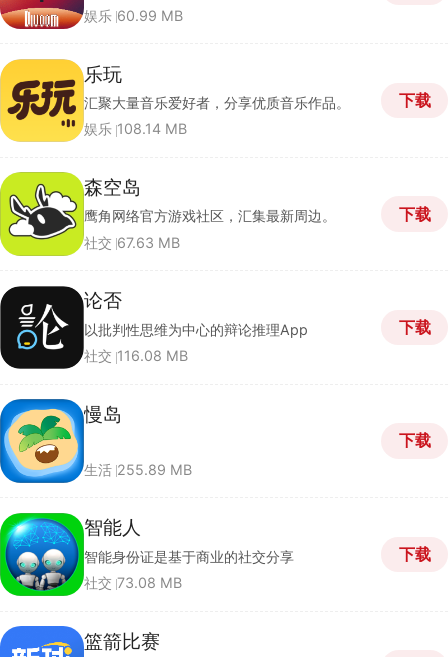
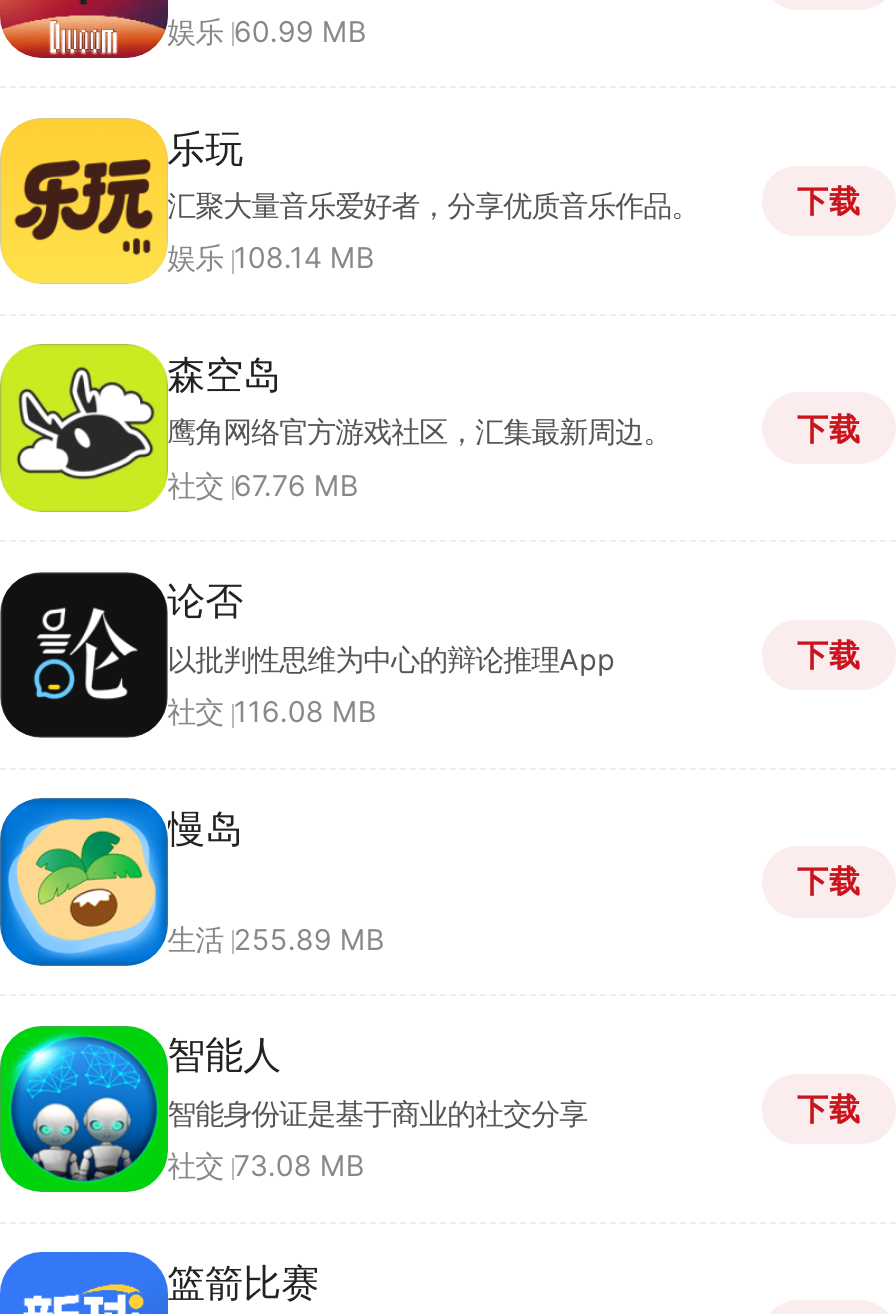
[84,234,180,251] 社交 67.63 MB -> [167,468,358,502] 社交 67.76 MB

